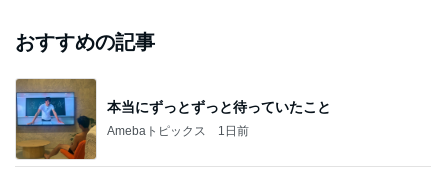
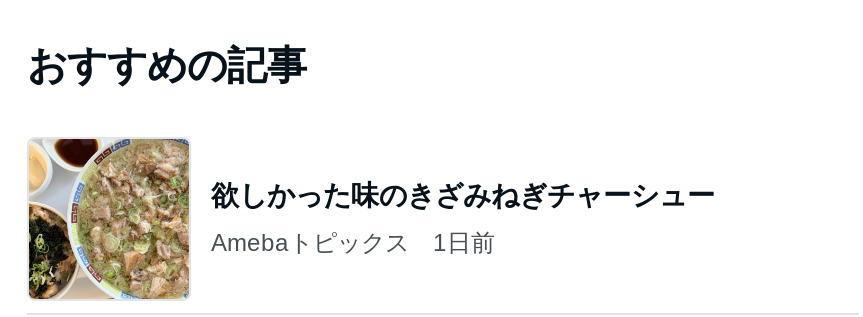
[15,78,331,160] [image] | 本当にずっとずっと待っていたこと -> [27,137,715,301] [image] | 欲しかった味のきざみねぎチャーシュー

